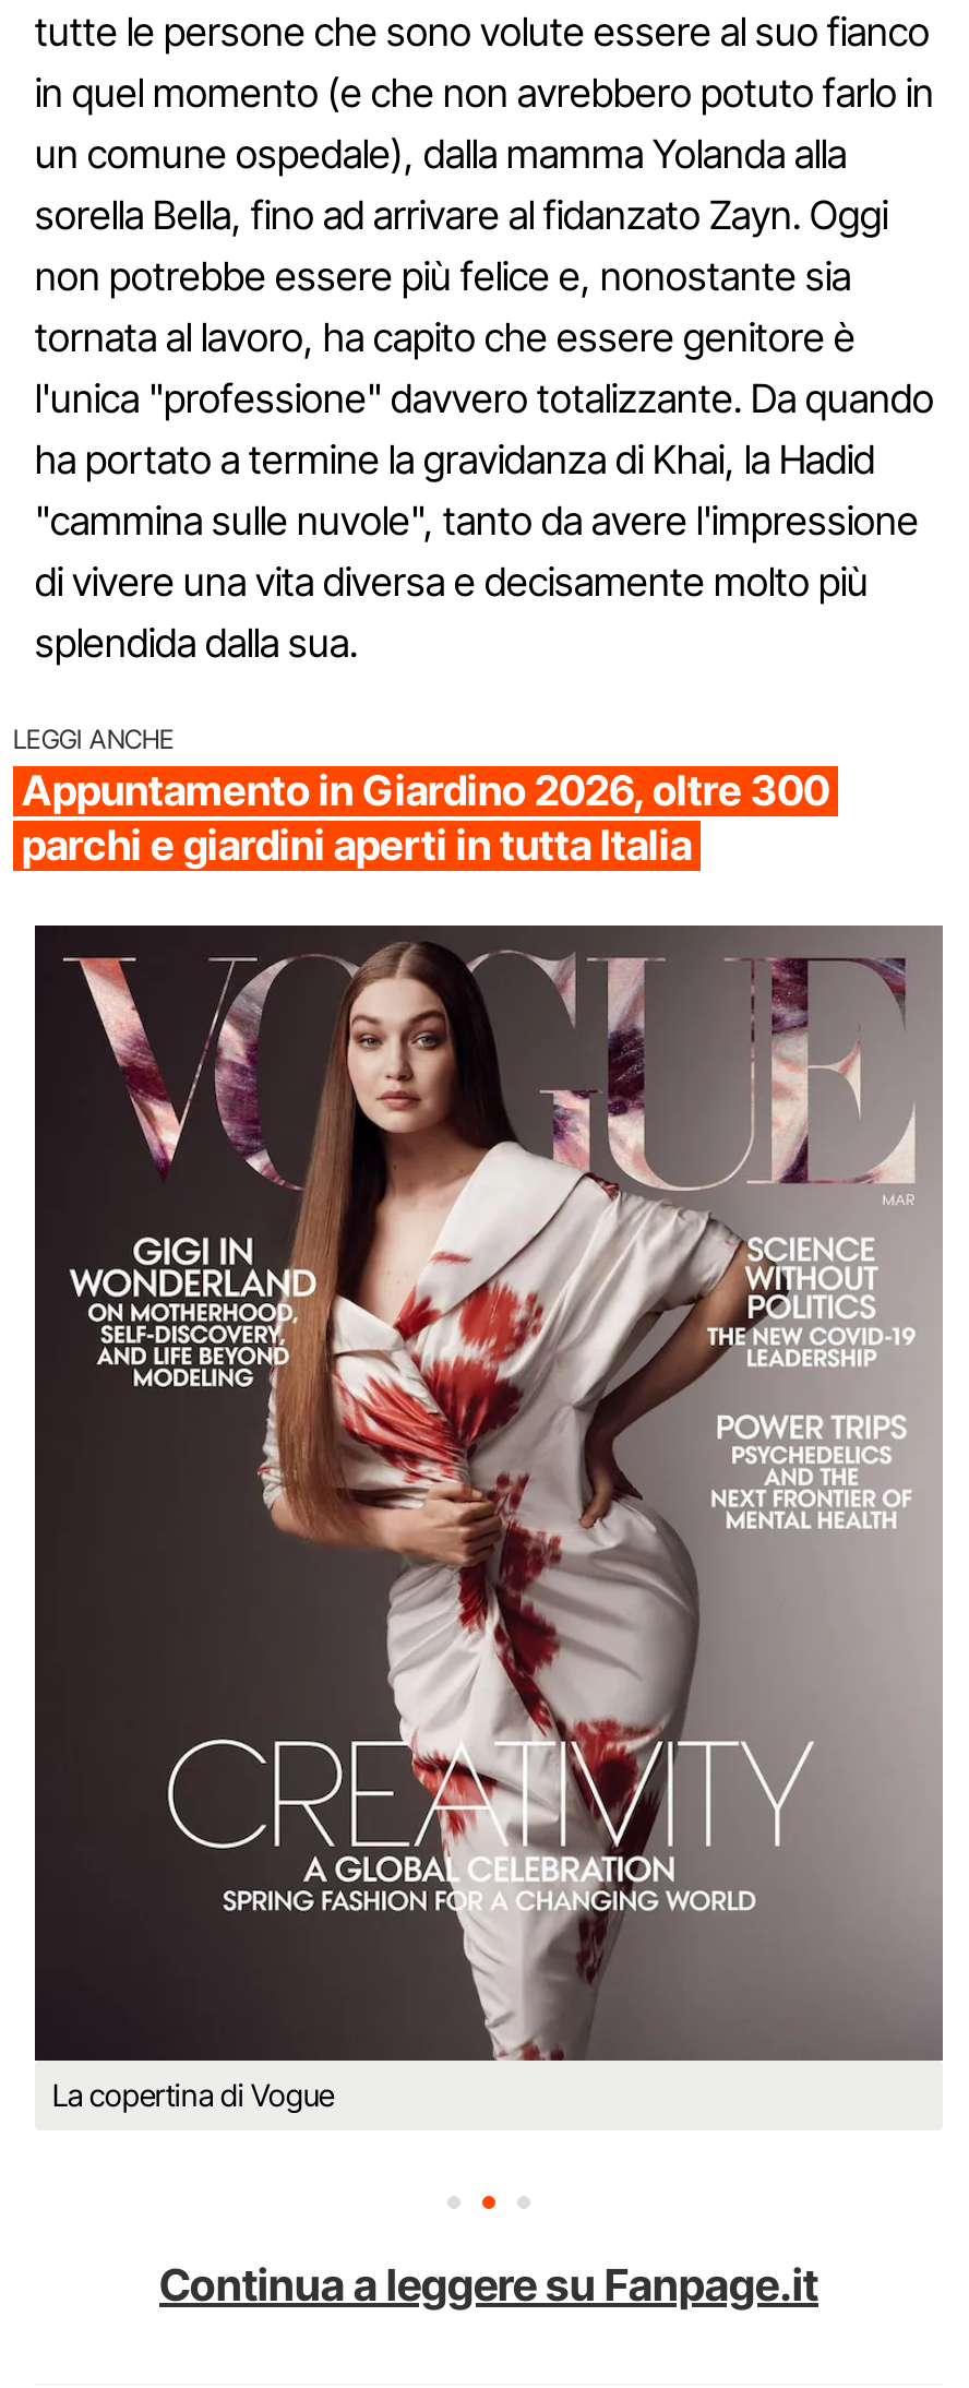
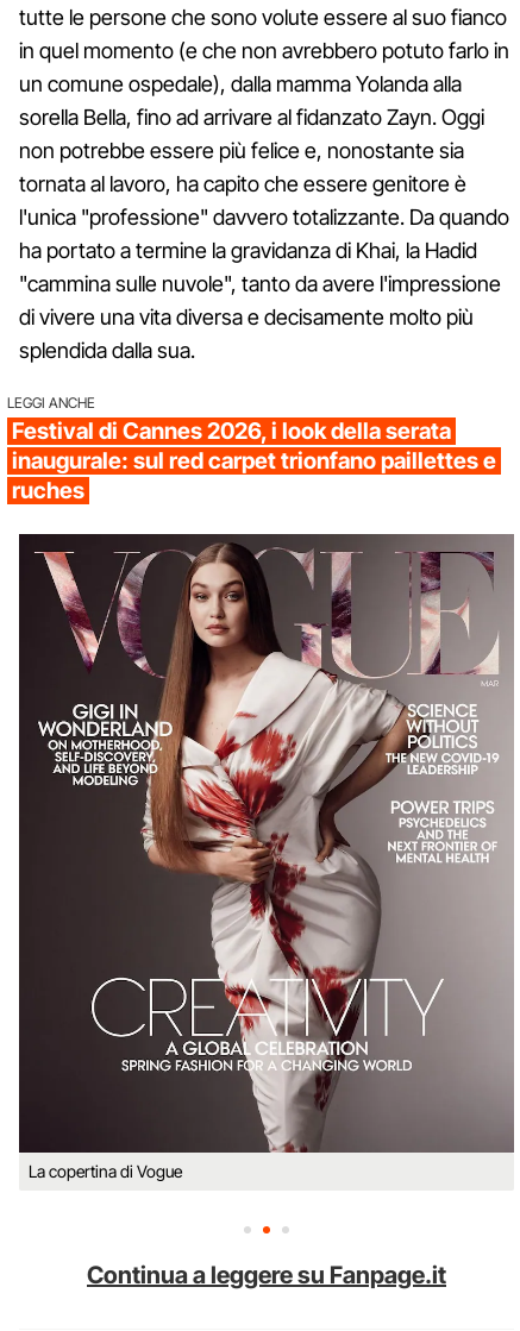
[22,766,829,871] Appuntamento in Giardino 2026, oltre 300 | parchi e giardini aperti in tutta Italia -> [12,417,496,504] Festival di Cannes 2026, i look della serata | inaugurale: sul red carpet trionfano paillettes e | ruches

